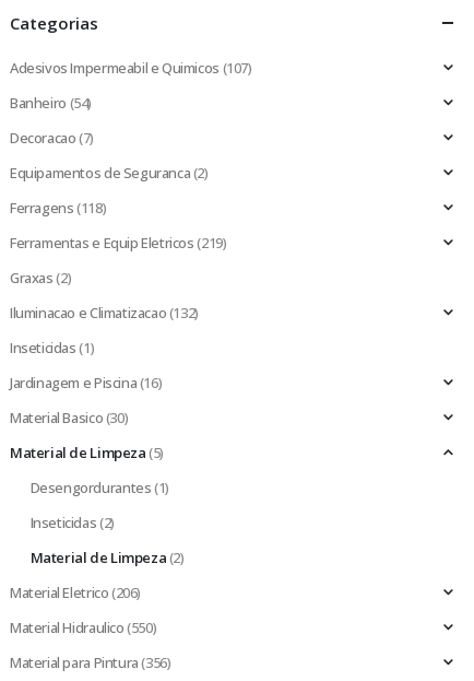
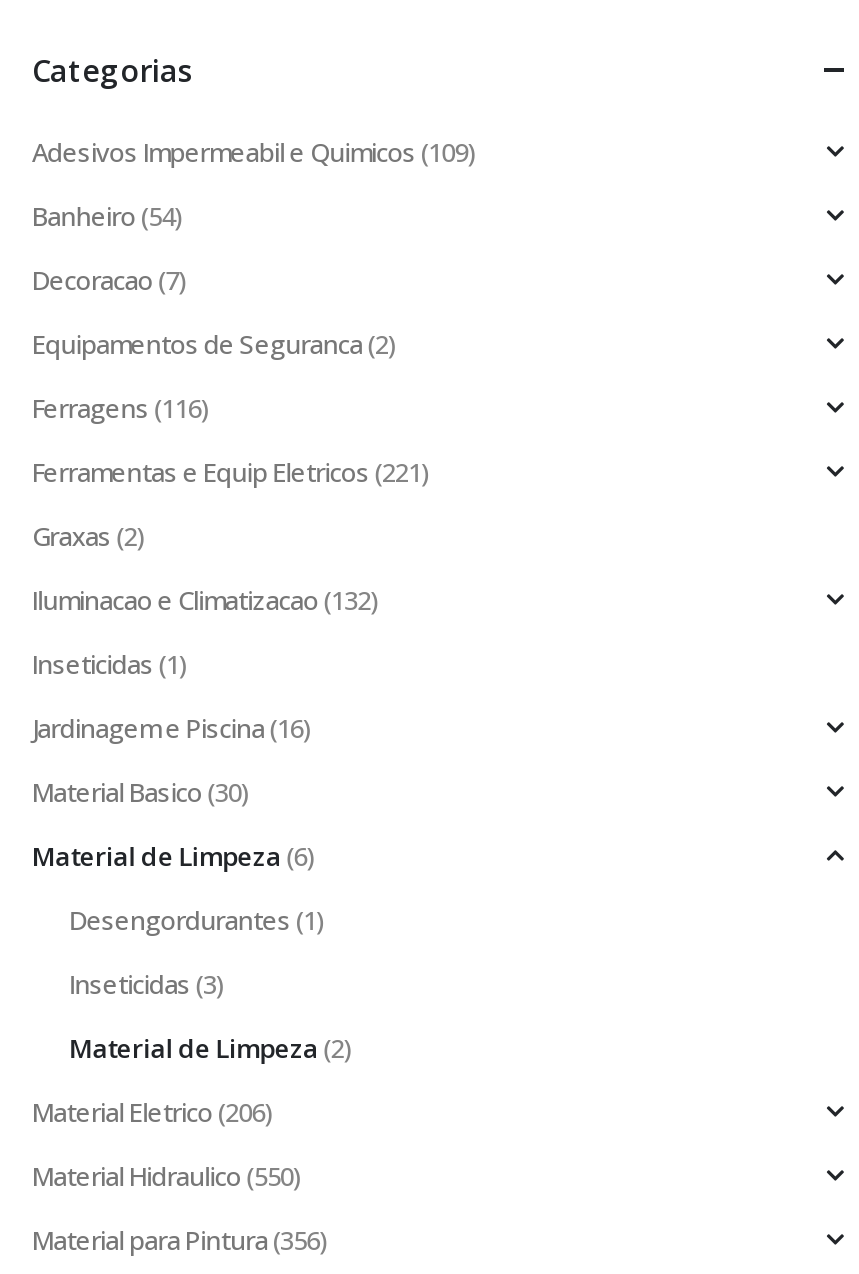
[10,58,252,78] Adesivos Impermeabil e Quimicos (107) -> [32,135,475,171] Adesivos Impermeabil e Quimicos (109)
[10,198,106,218] Ferragens (118) -> [32,391,208,427] Ferragens (116)
[10,233,227,253] Ferramentas e Equip Eletricos (219) -> [32,455,429,491] Ferramentas e Equip Eletricos (221)
[10,443,164,463] Material de Limpeza (5) -> [32,839,314,875] Material de Limpeza (6)
[30,513,114,533] Inseticidas (2) -> [69,967,224,1003] Inseticidas (3)

